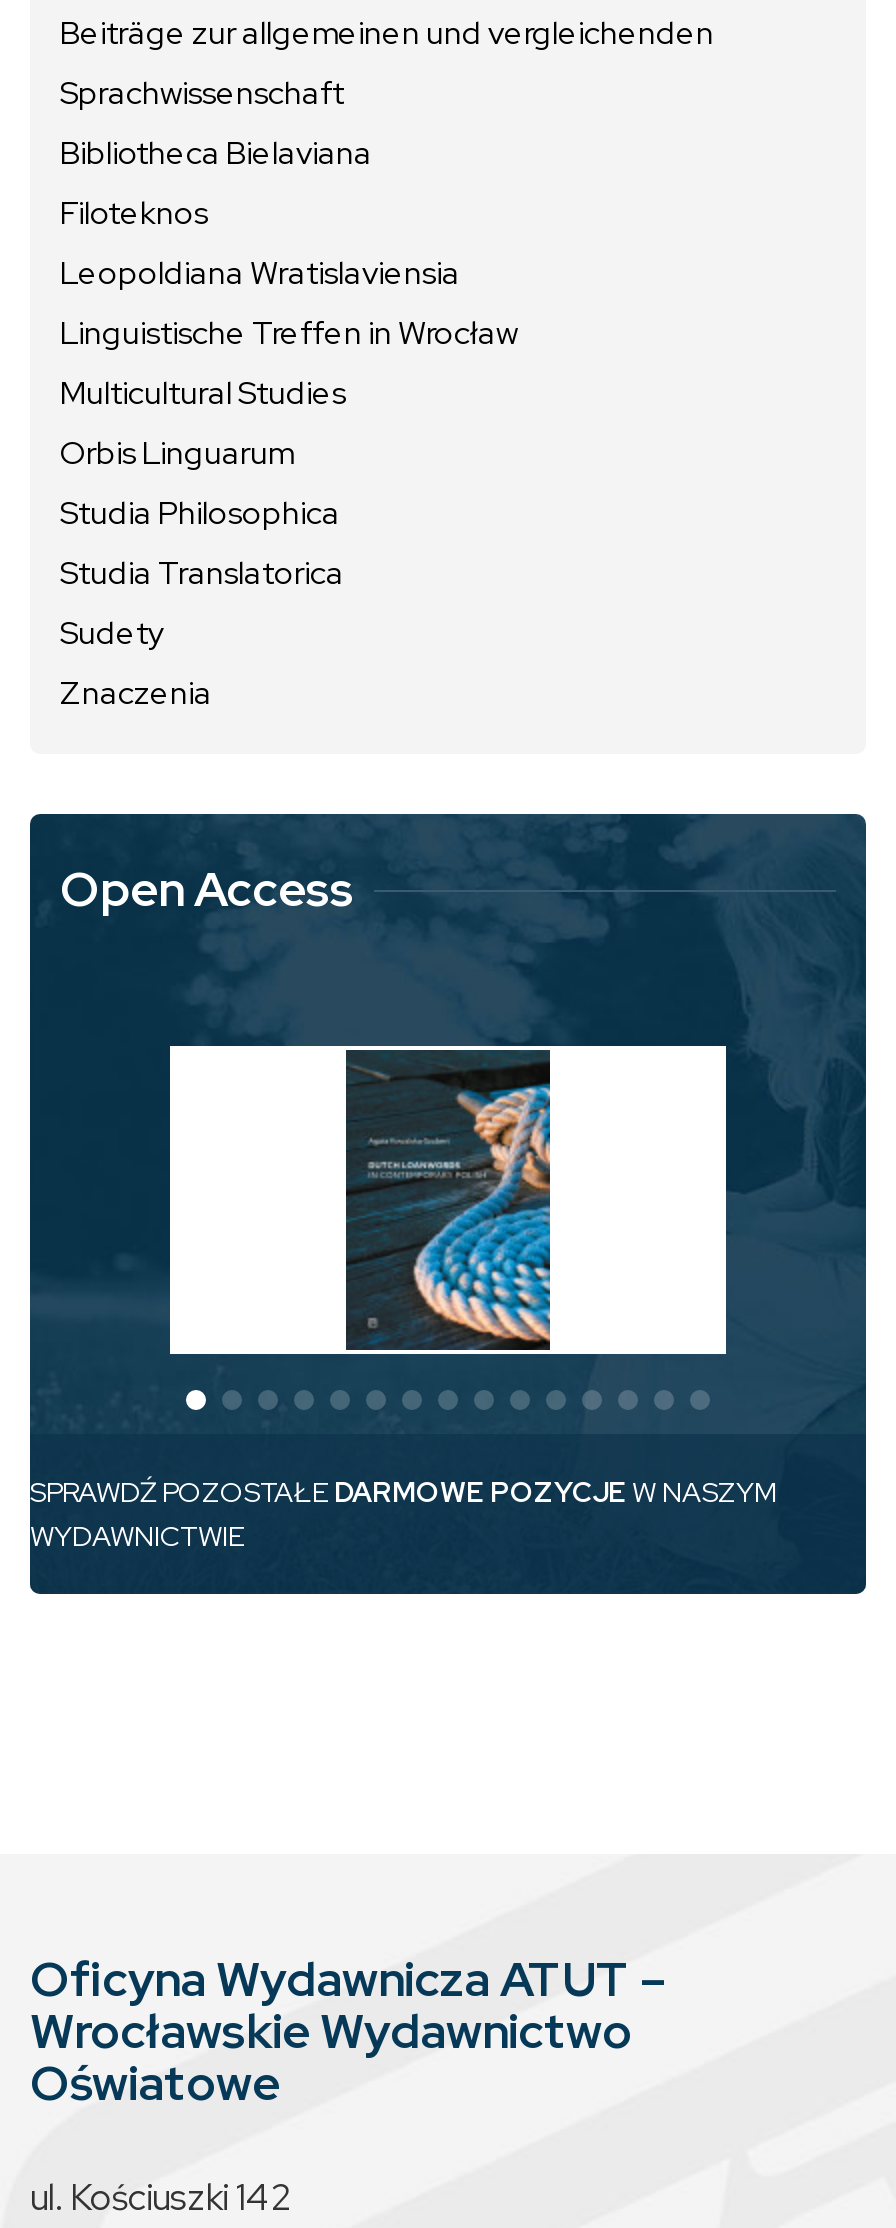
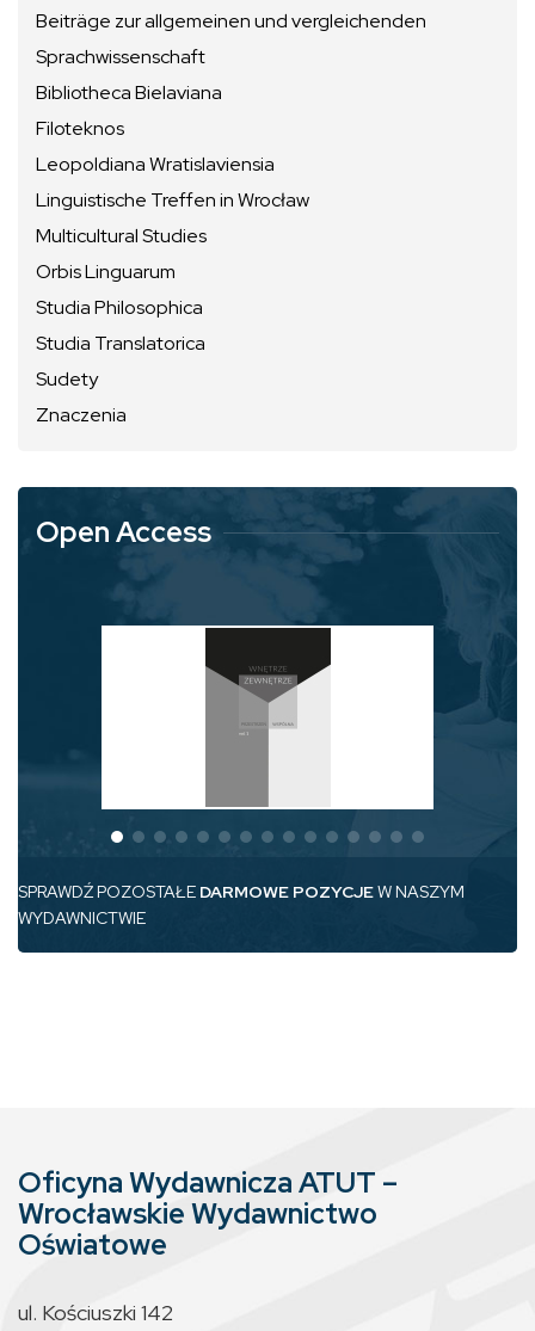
[344,1048,554,1352] [image] -> [205,628,332,808] [image]

